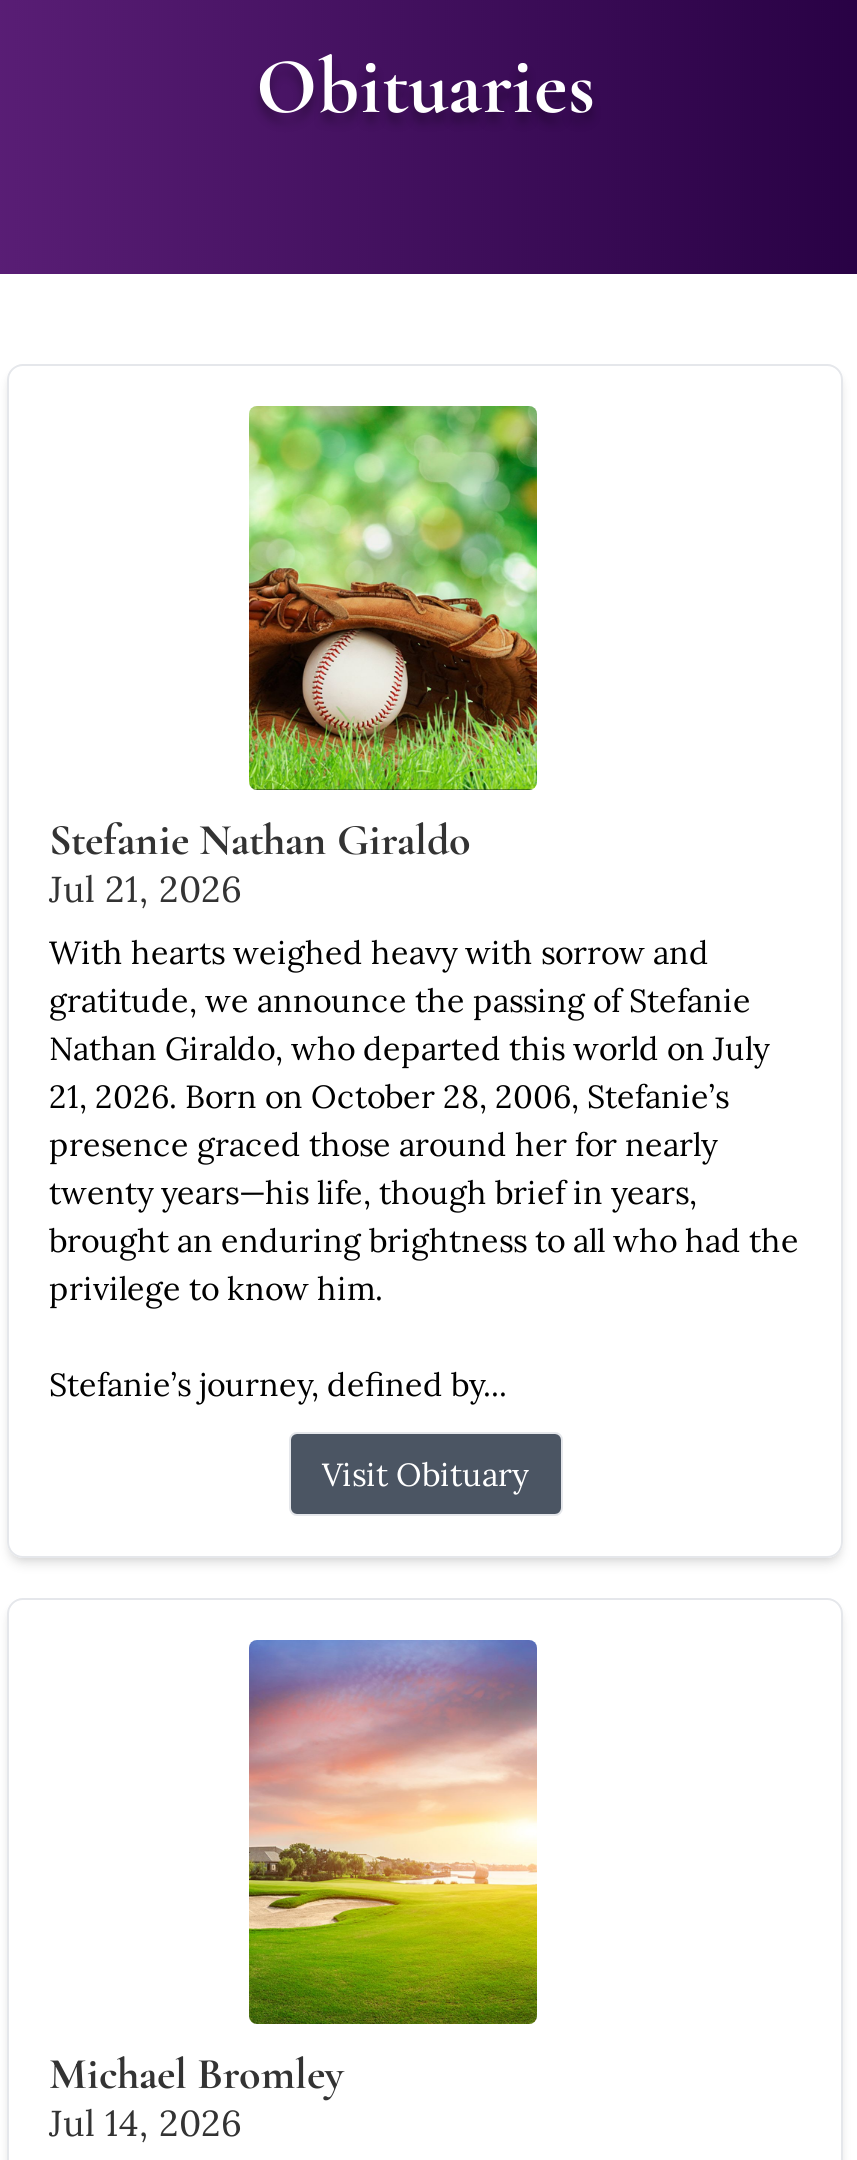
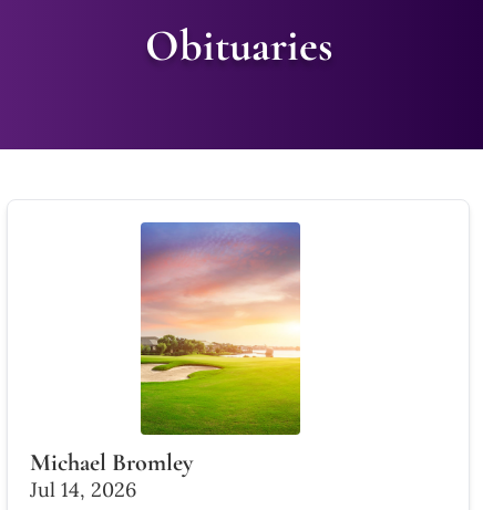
[49,404,799,1494] [image] | Stefanie Nathan Giraldo | Jul 21, 2026 | With hearts weighed heavy with sorrow and | gratitude, we announce the passing of Stefanie | Nathan Giraldo, who departed this world on July | 21, 2026. Born on October 28, 2006, Stefanie’s | presence graced those around her for nearly | twenty years—his life, though brief in years, | brought an enduring brightness to all who had the | privilege to know him. | Stefanie’s journey, defined by... | Visit Obituary -> none

